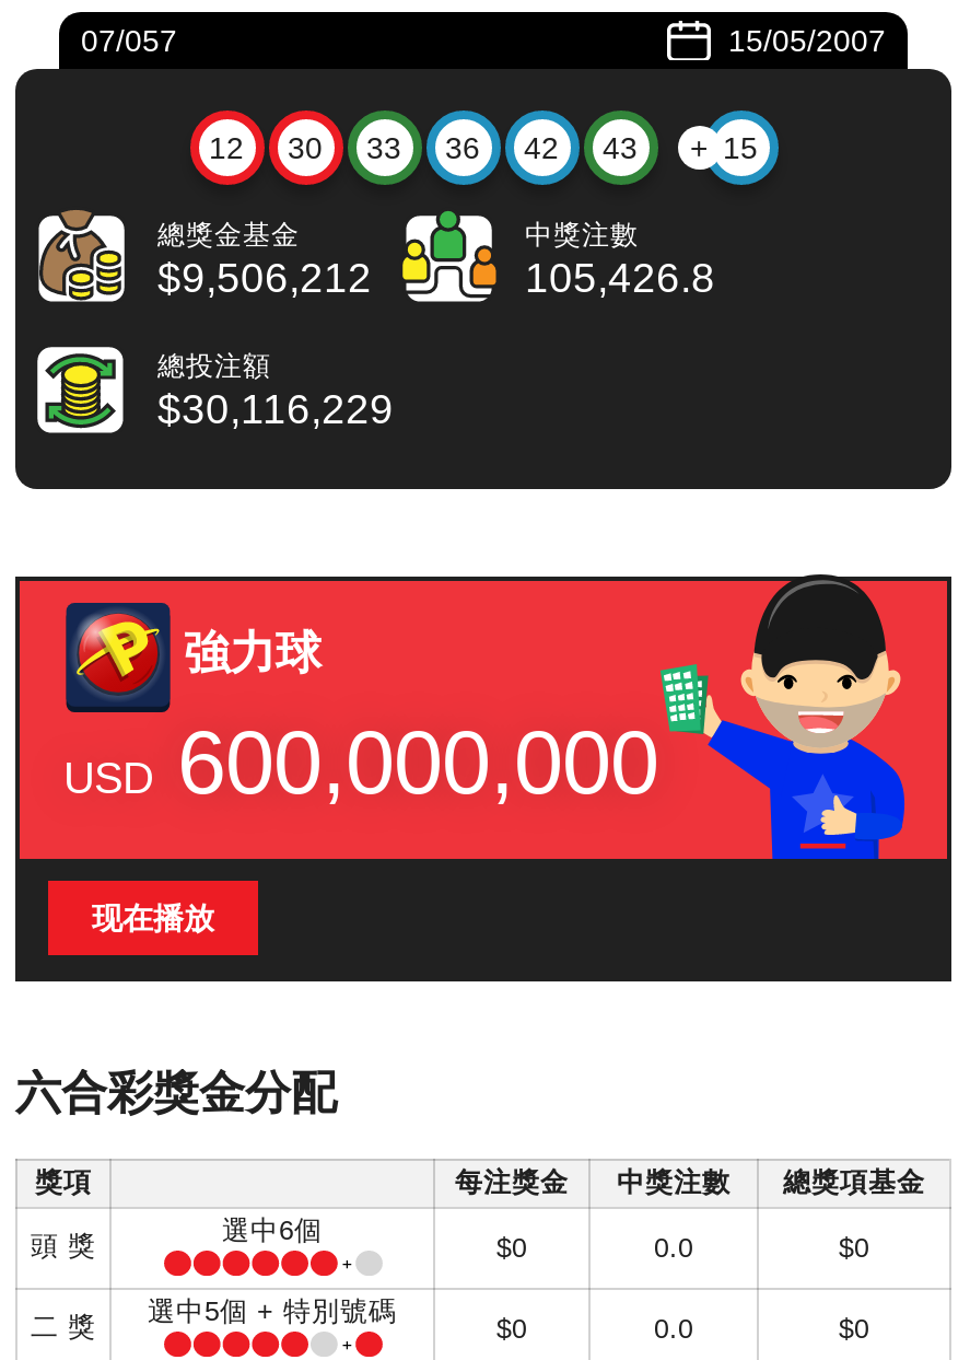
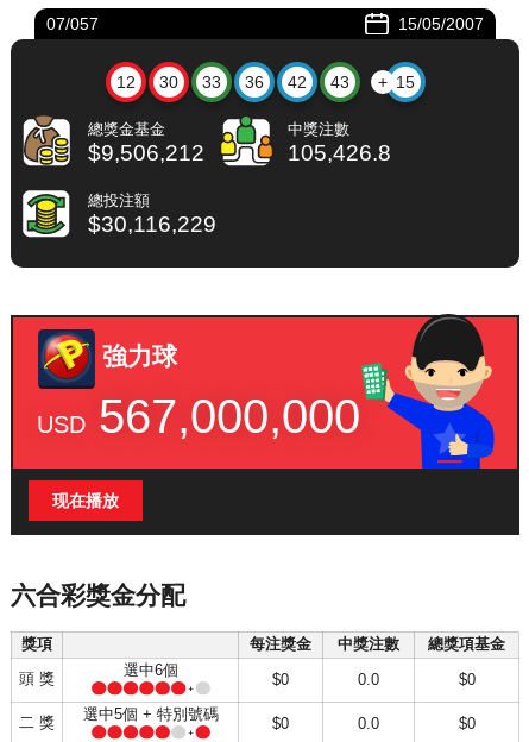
[63,712,658,813] USD 600,000,000 -> [37,389,360,444] USD 567,000,000

